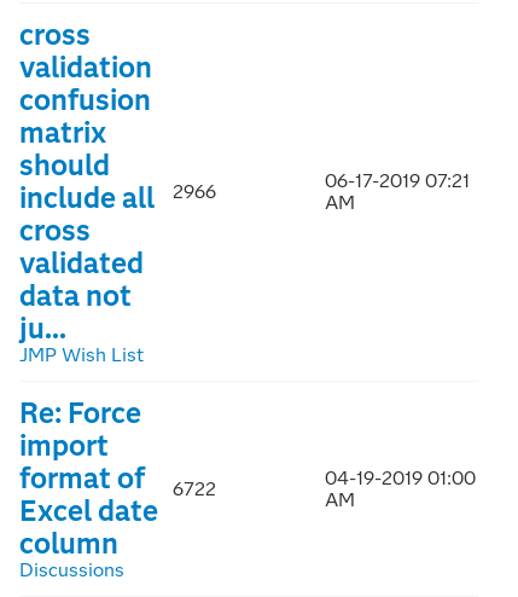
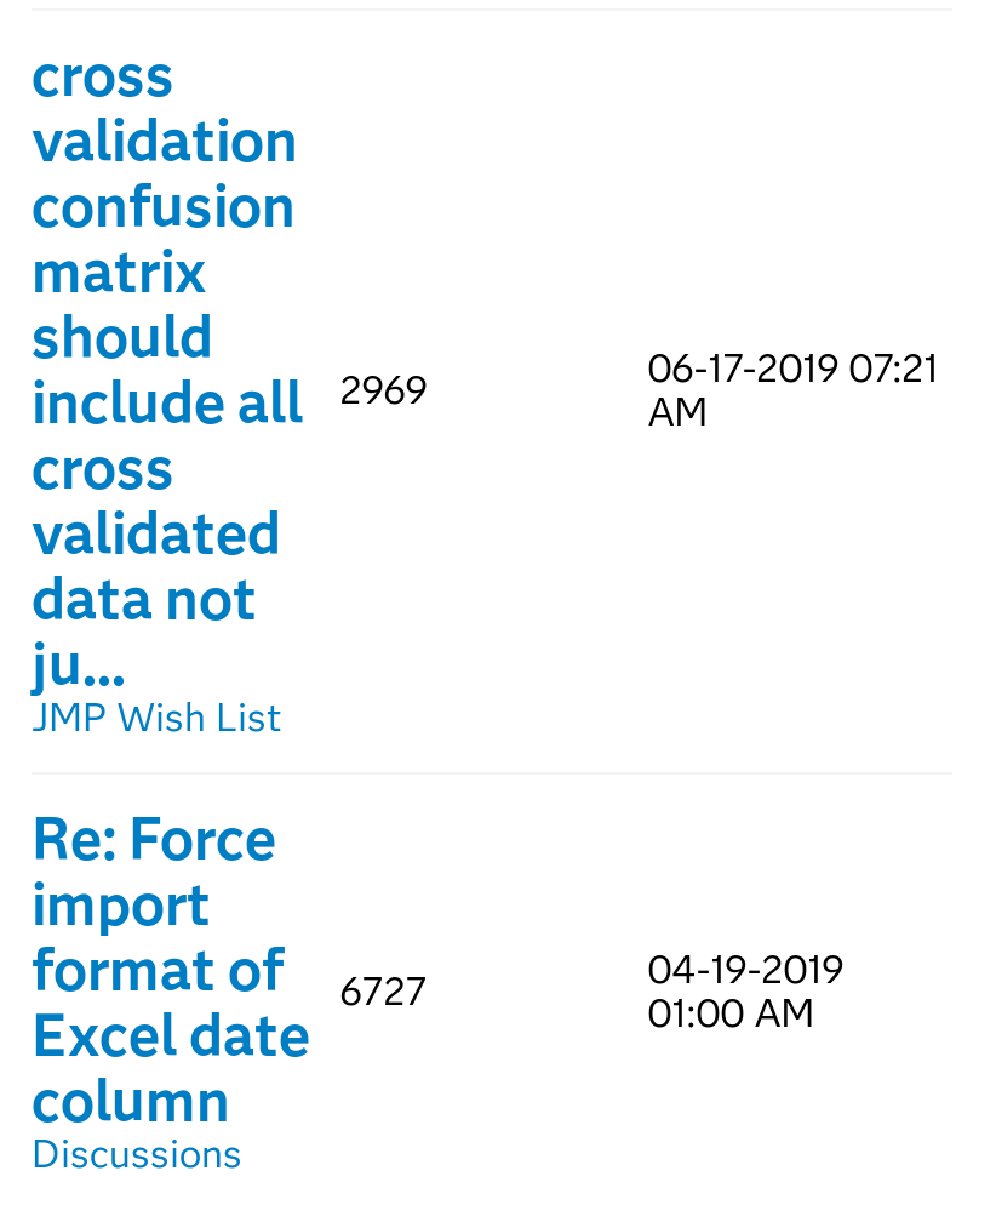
[19,180,216,215] include all 2966 -> [32,367,427,438] include all 2969
[172,466,476,511] 6722 | 04-19-2019 01:00 | AM -> [340,946,844,1035] 6727 | 04-19-2019 | 01:00 AM

